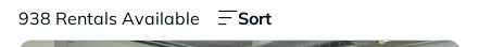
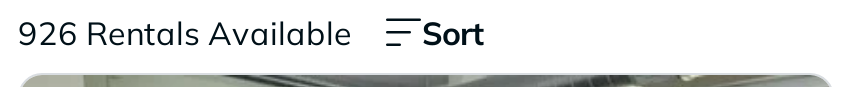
[18,7,200,29] 938 Rentals Available -> [18,13,352,53] 926 Rentals Available

